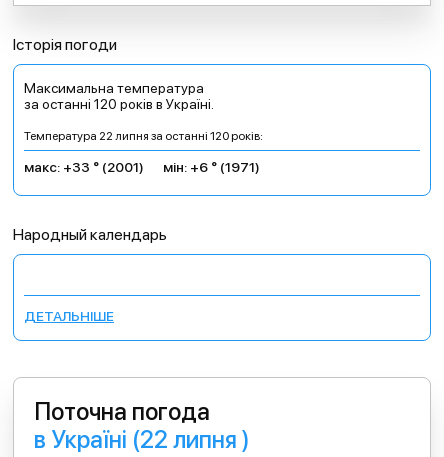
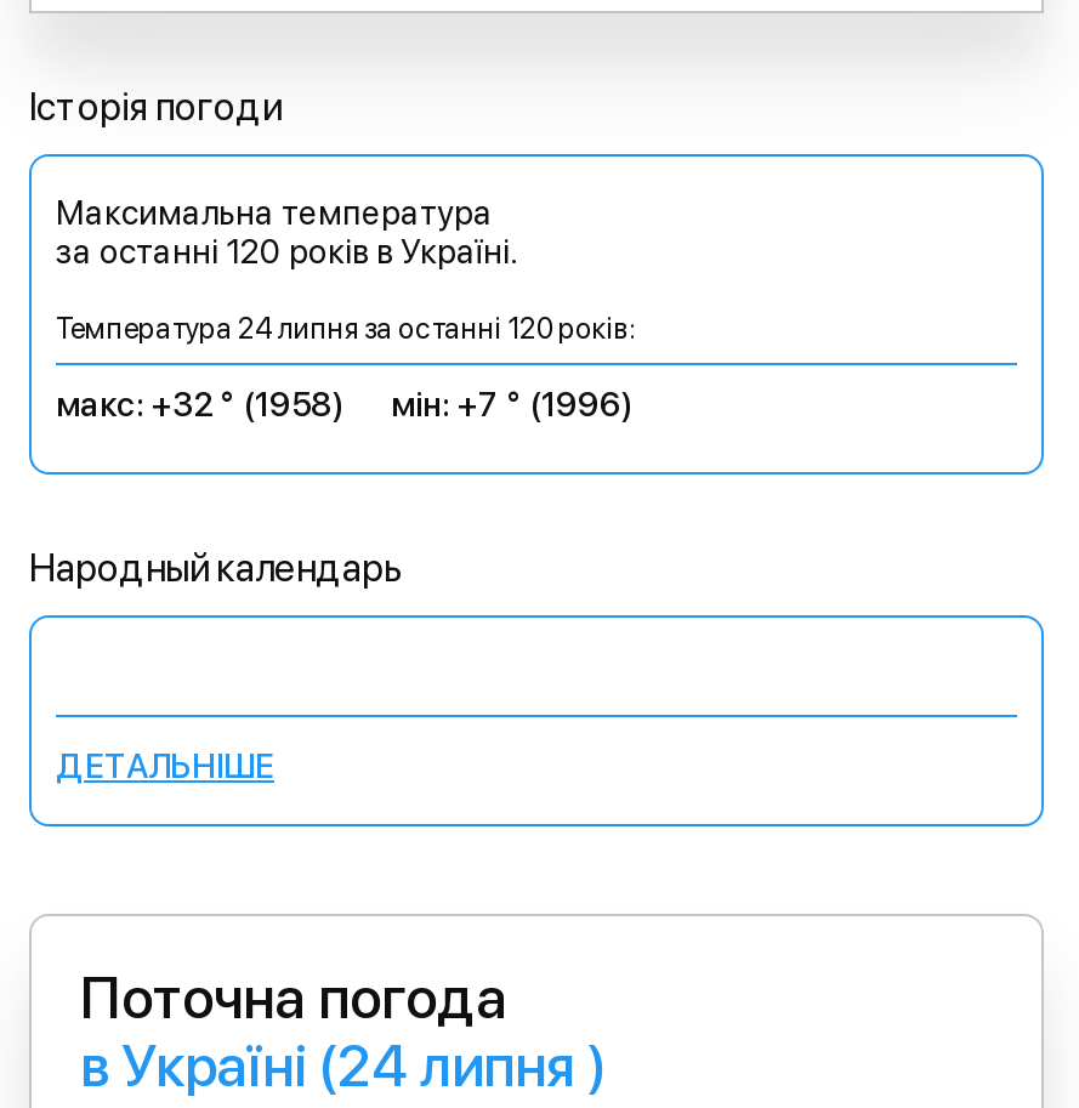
[24,129,263,143] Температура 22 липня за останні 120 років: -> [56,312,636,346] Температура 24 липня за останні 120 років:
[24,159,144,175] макс: +33 ° (2001) -> [56,385,345,424] макс: +32 ° (1958)
[163,159,260,175] мін: +6 ° (1971) -> [391,385,634,424] мін: +7 ° (1996)
[34,425,250,454] в Україні (22 липня ) -> [80,1030,607,1101] в Україні (24 липня )

